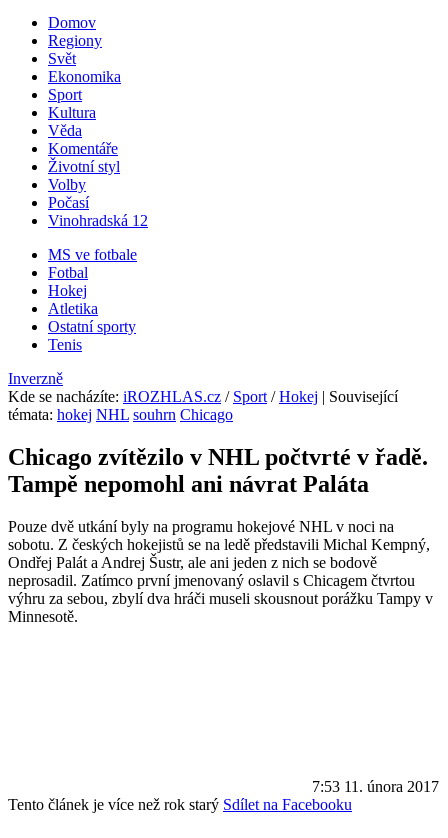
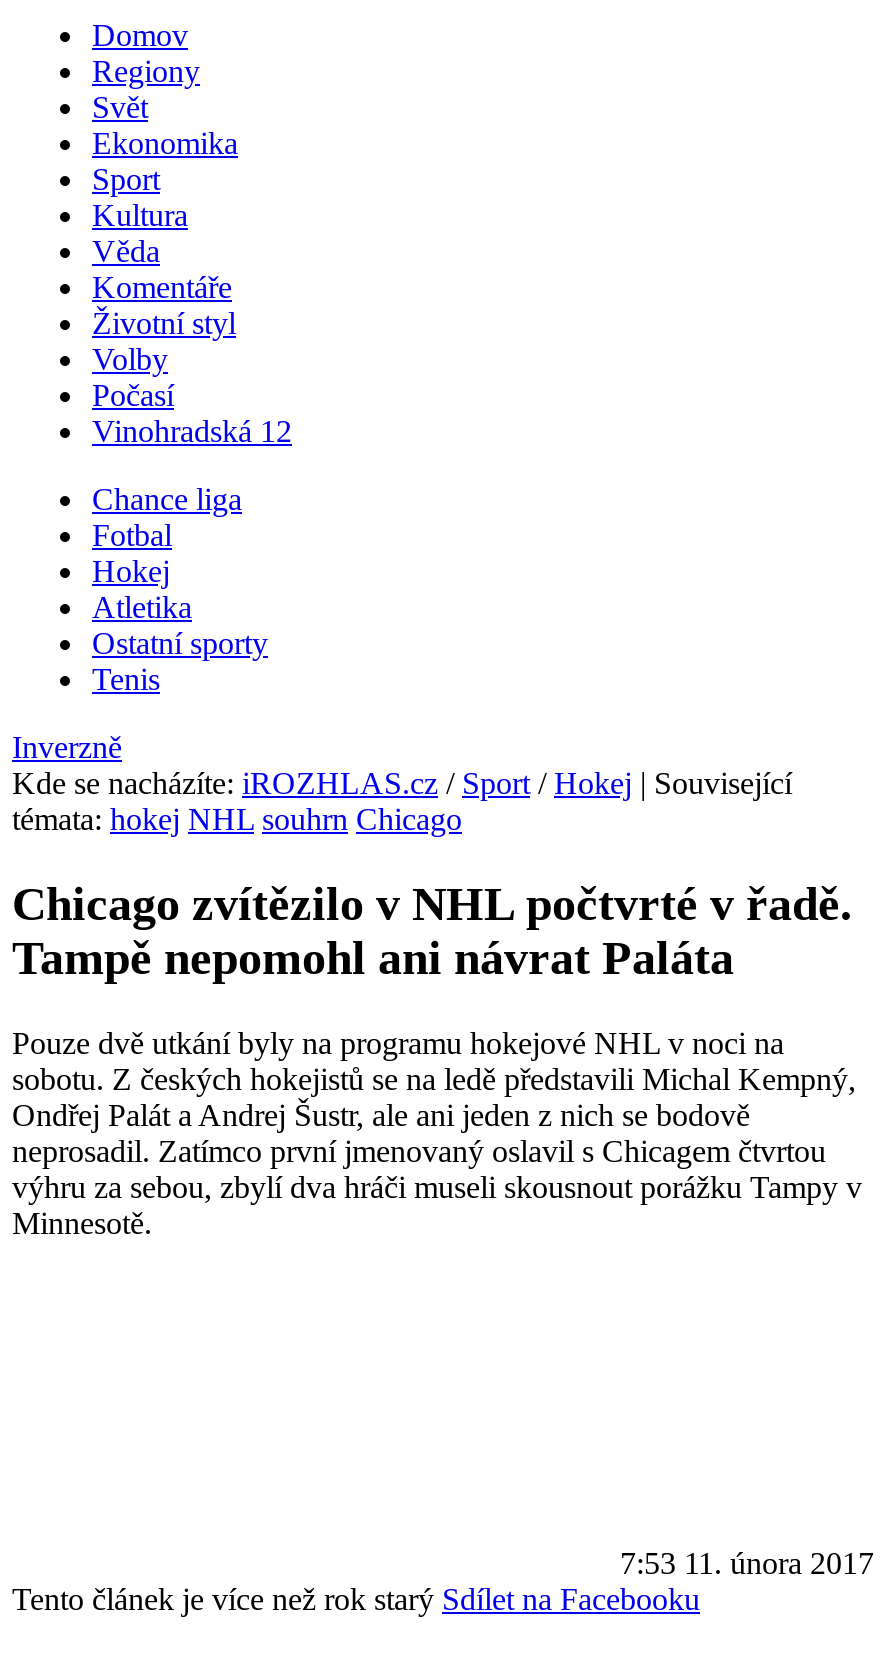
[48,246,137,263] MS ve fotbale -> [92,483,242,517] Chance liga

